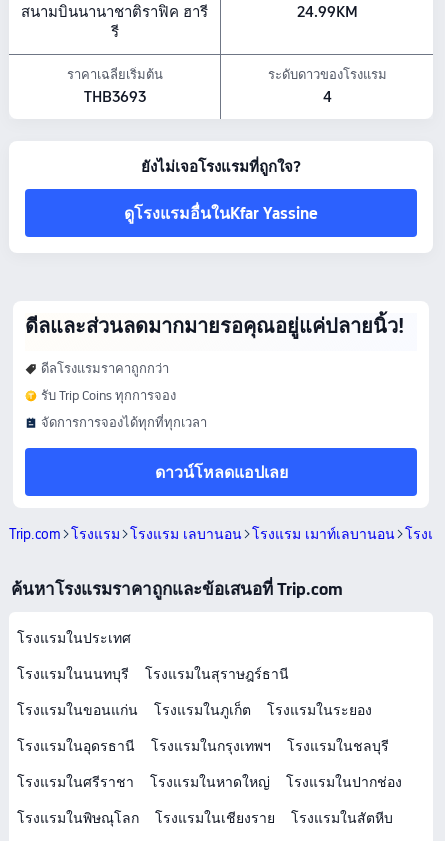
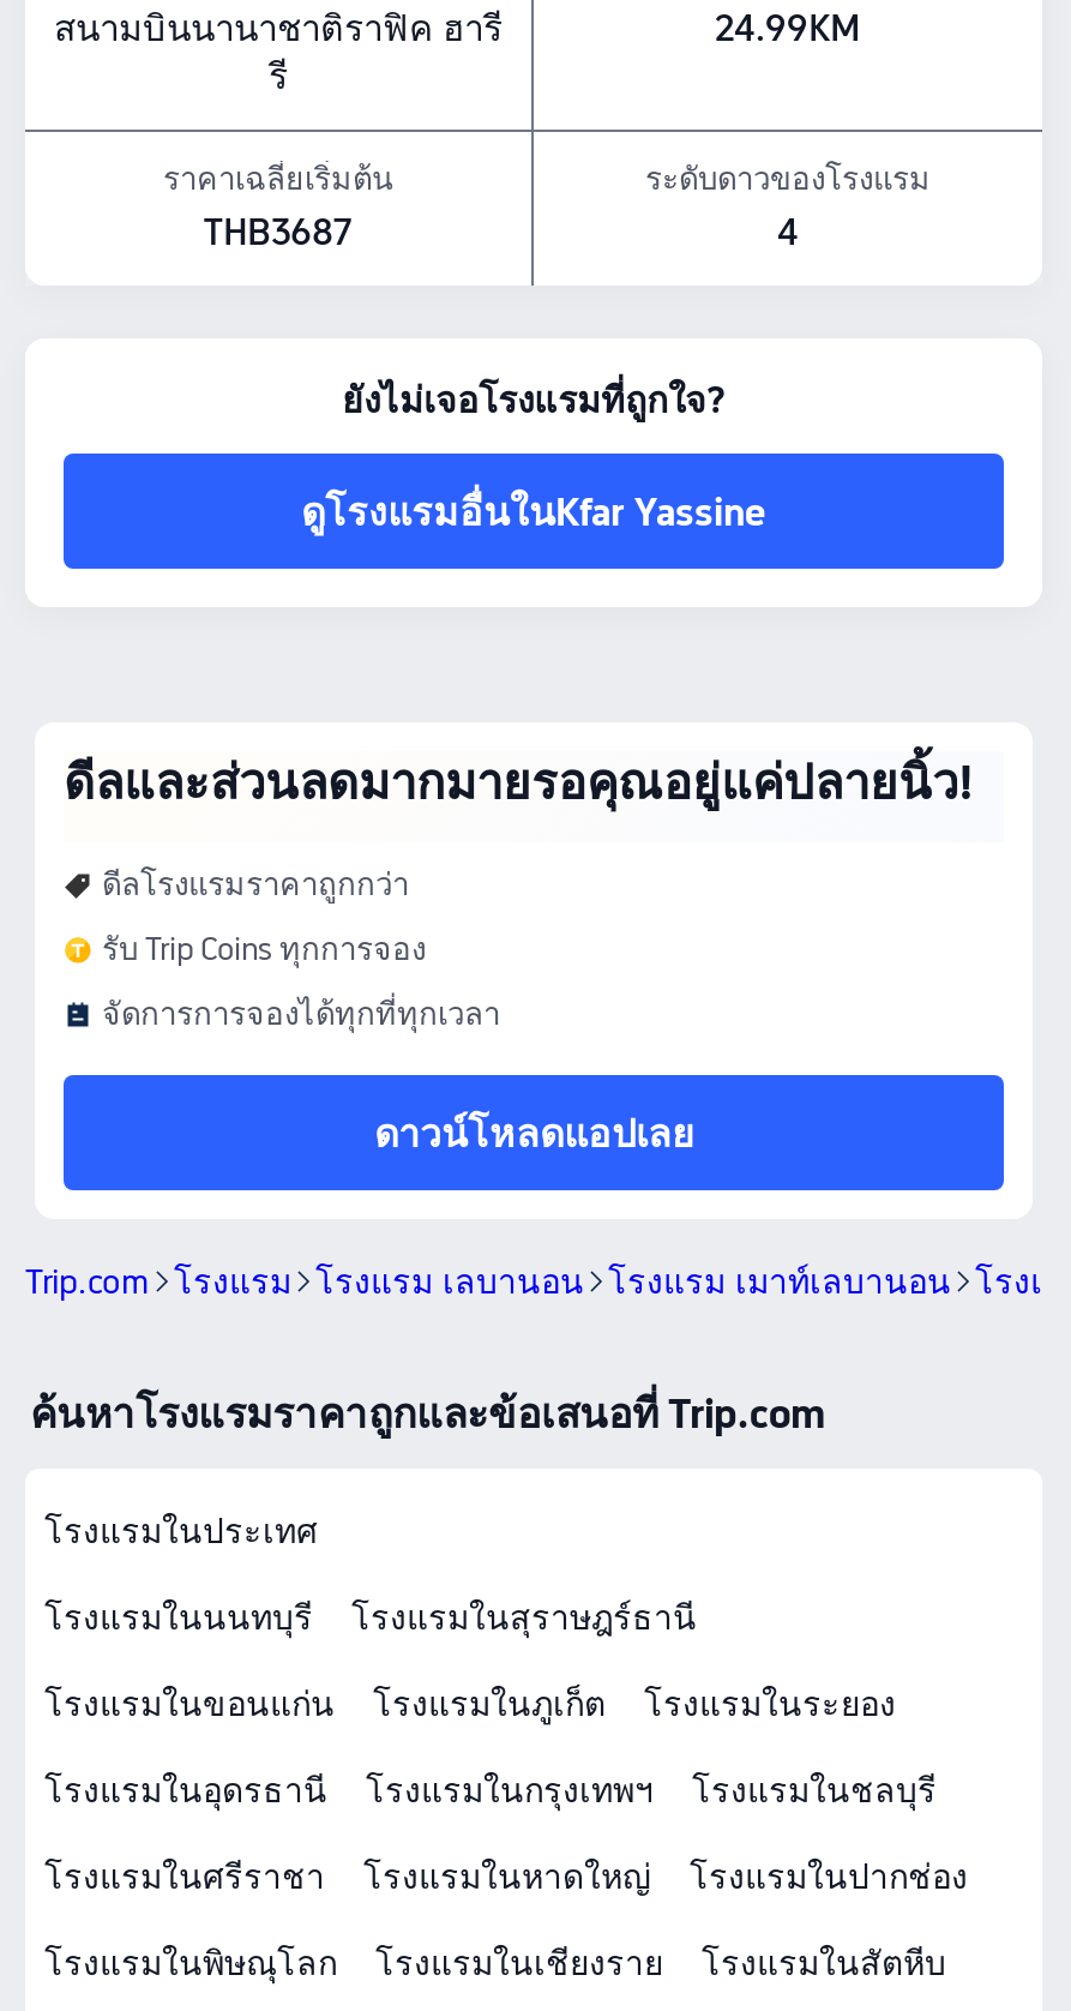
[83,88,145,106] THB3693 -> [204,211,353,254] THB3687

